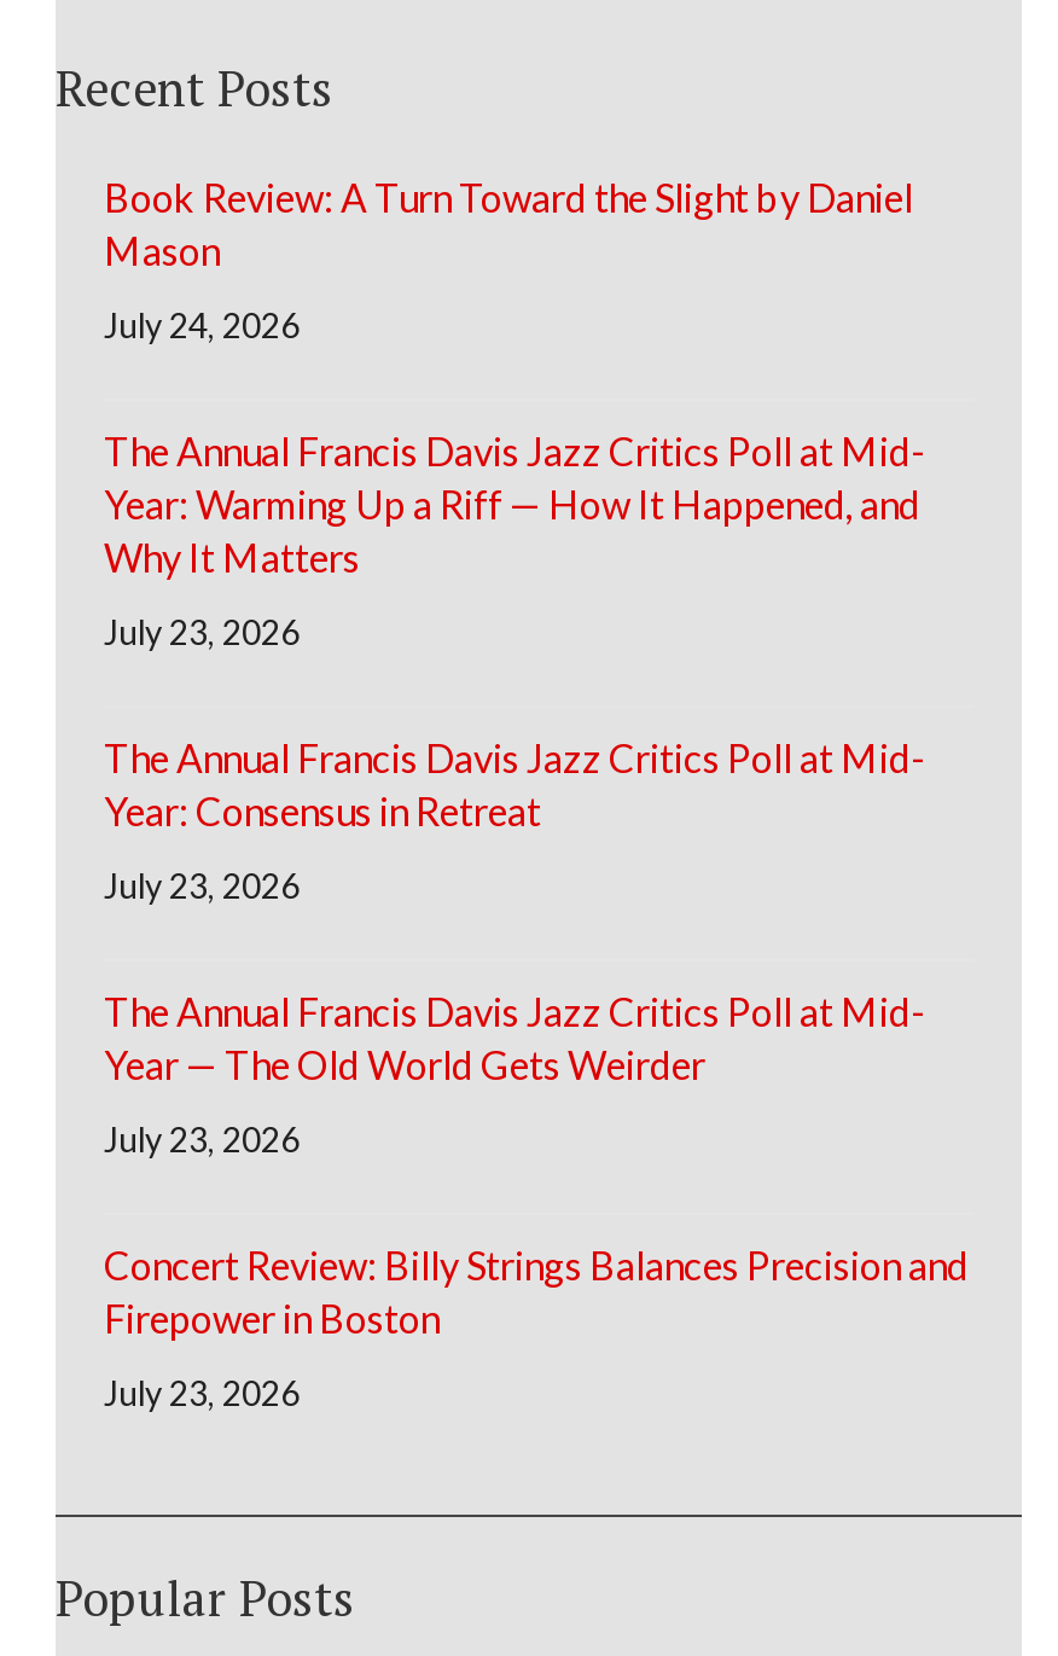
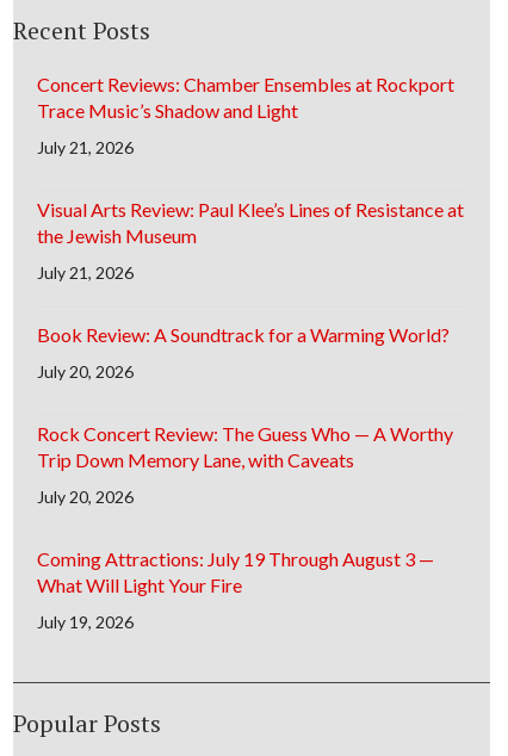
[104,173,913,272] Book Review: A Turn Toward the Slight by Daniel | Mason -> [37,72,454,121] Concert Reviews: Chamber Ensembles at Rockport | Trace Music’s Shadow and Light
[104,303,300,344] July 24, 2026 -> [37,137,134,157] July 21, 2026
[104,427,925,579] The Annual Francis Davis Jazz Critics Poll at Mid- | Year: Warming Up a Riff — How It Happened, and | Why It Matters -> [37,197,464,246] Visual Arts Review: Paul Klee’s Lines of Resistance at | the Jewish Museum
[104,610,300,651] July 23, 2026 -> [37,262,134,282] July 21, 2026
[104,733,925,832] The Annual Francis Davis Jazz Critics Poll at Mid- | Year: Consensus in Retreat -> [37,323,450,345] Book Review: A Soundtrack for a Warming World?
[104,864,300,905] July 23, 2026 -> [37,361,134,381] July 20, 2026
[104,987,925,1086] The Annual Francis Davis Jazz Critics Poll at Mid- | Year — The Old World Gets Weirder -> [37,422,453,471] Rock Concert Review: The Guess Who — A Worthy | Trip Down Memory Lane, with Caveats
[104,1118,300,1159] July 23, 2026 -> [37,486,134,506] July 20, 2026
[104,1241,969,1340] Concert Review: Billy Strings Balances Precision and | Firepower in Boston -> [37,547,434,596] Coming Attractions: July 19 Through August 3 — | What Will Light Your Fire
[104,1371,300,1412] July 23, 2026 -> [37,611,134,632] July 19, 2026

